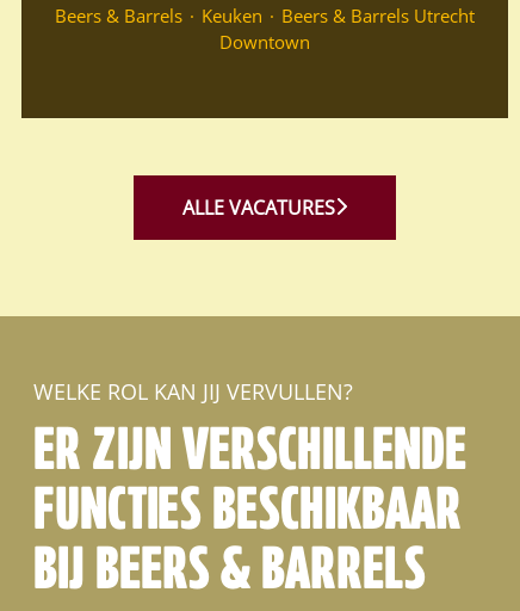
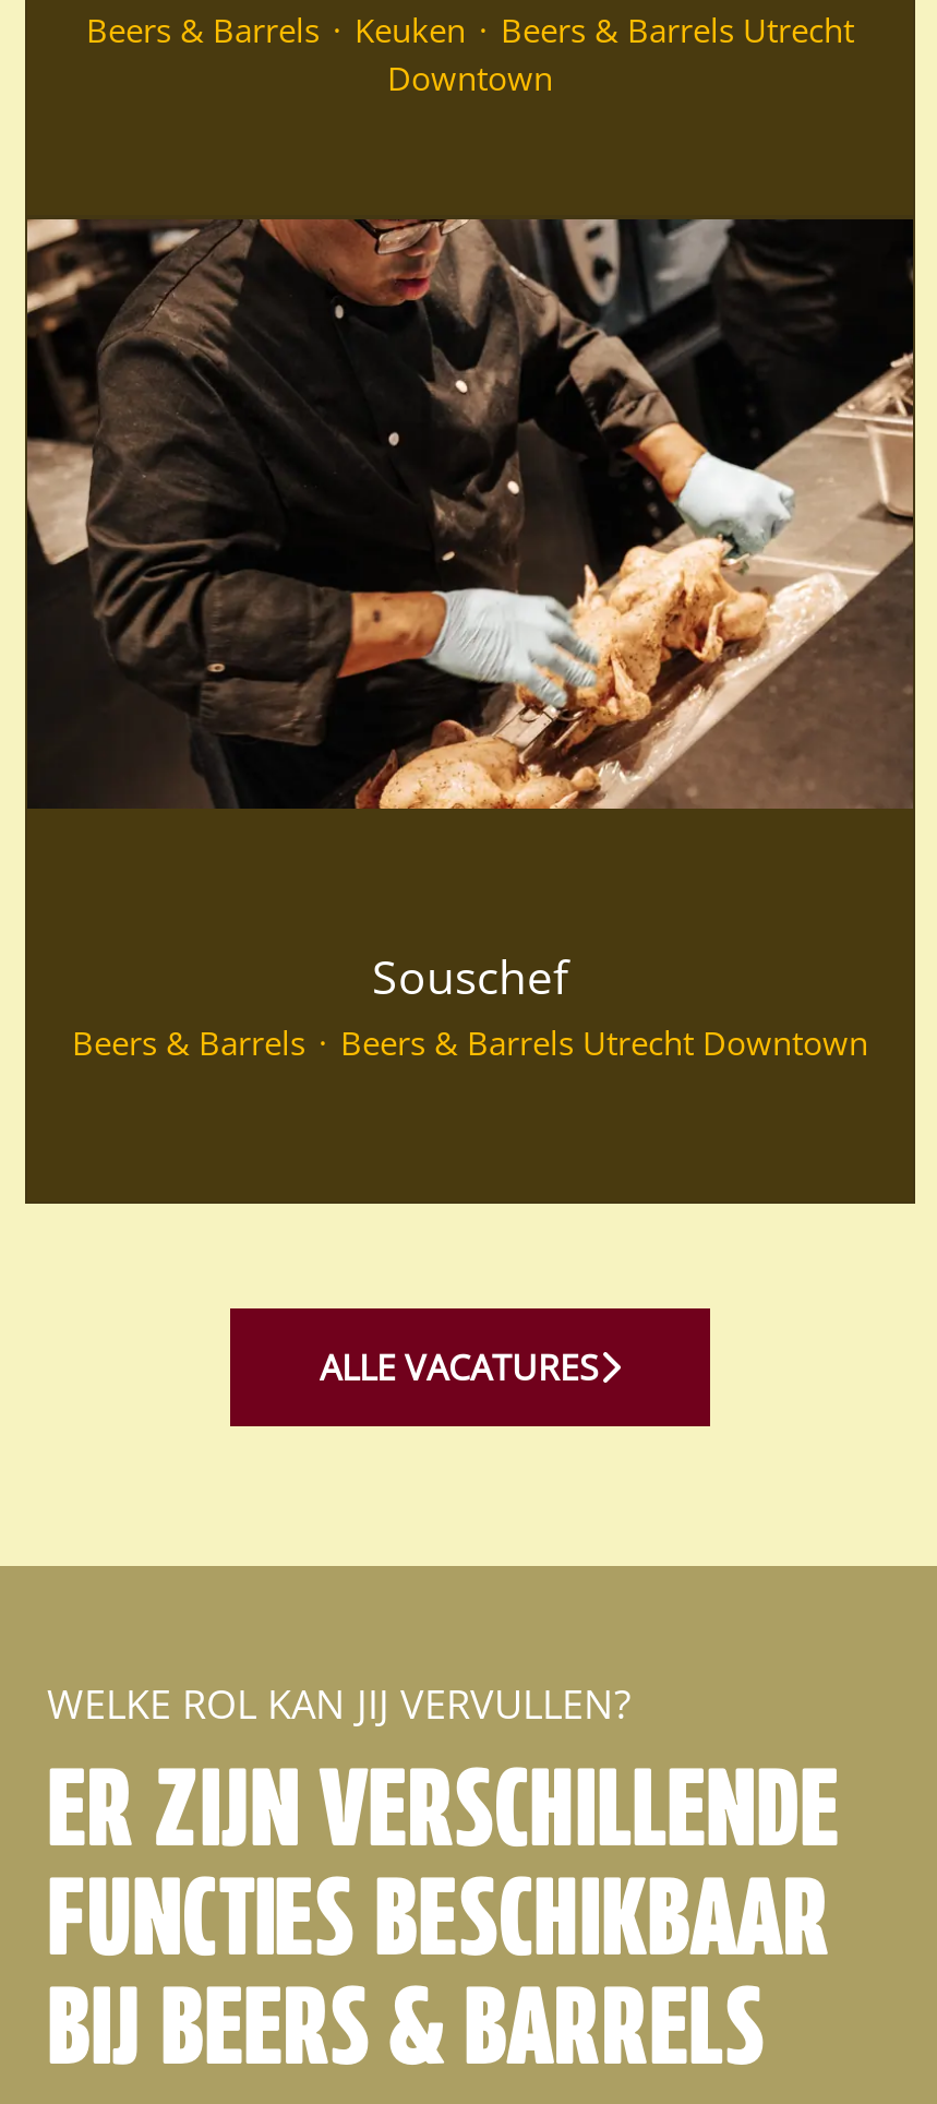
none -> [25,216,915,812] [image]
none -> [72,943,868,1065] Souschef | Beers & Barrels · Beers & Barrels Utrecht Downtown

